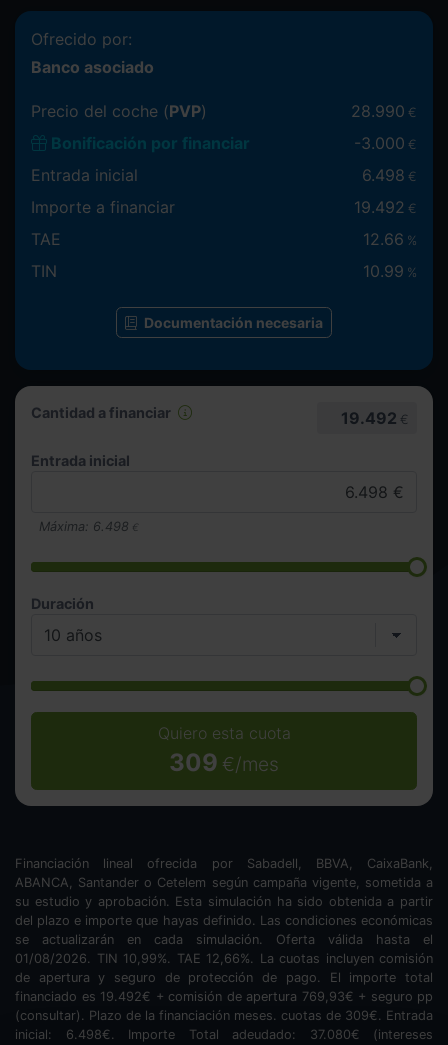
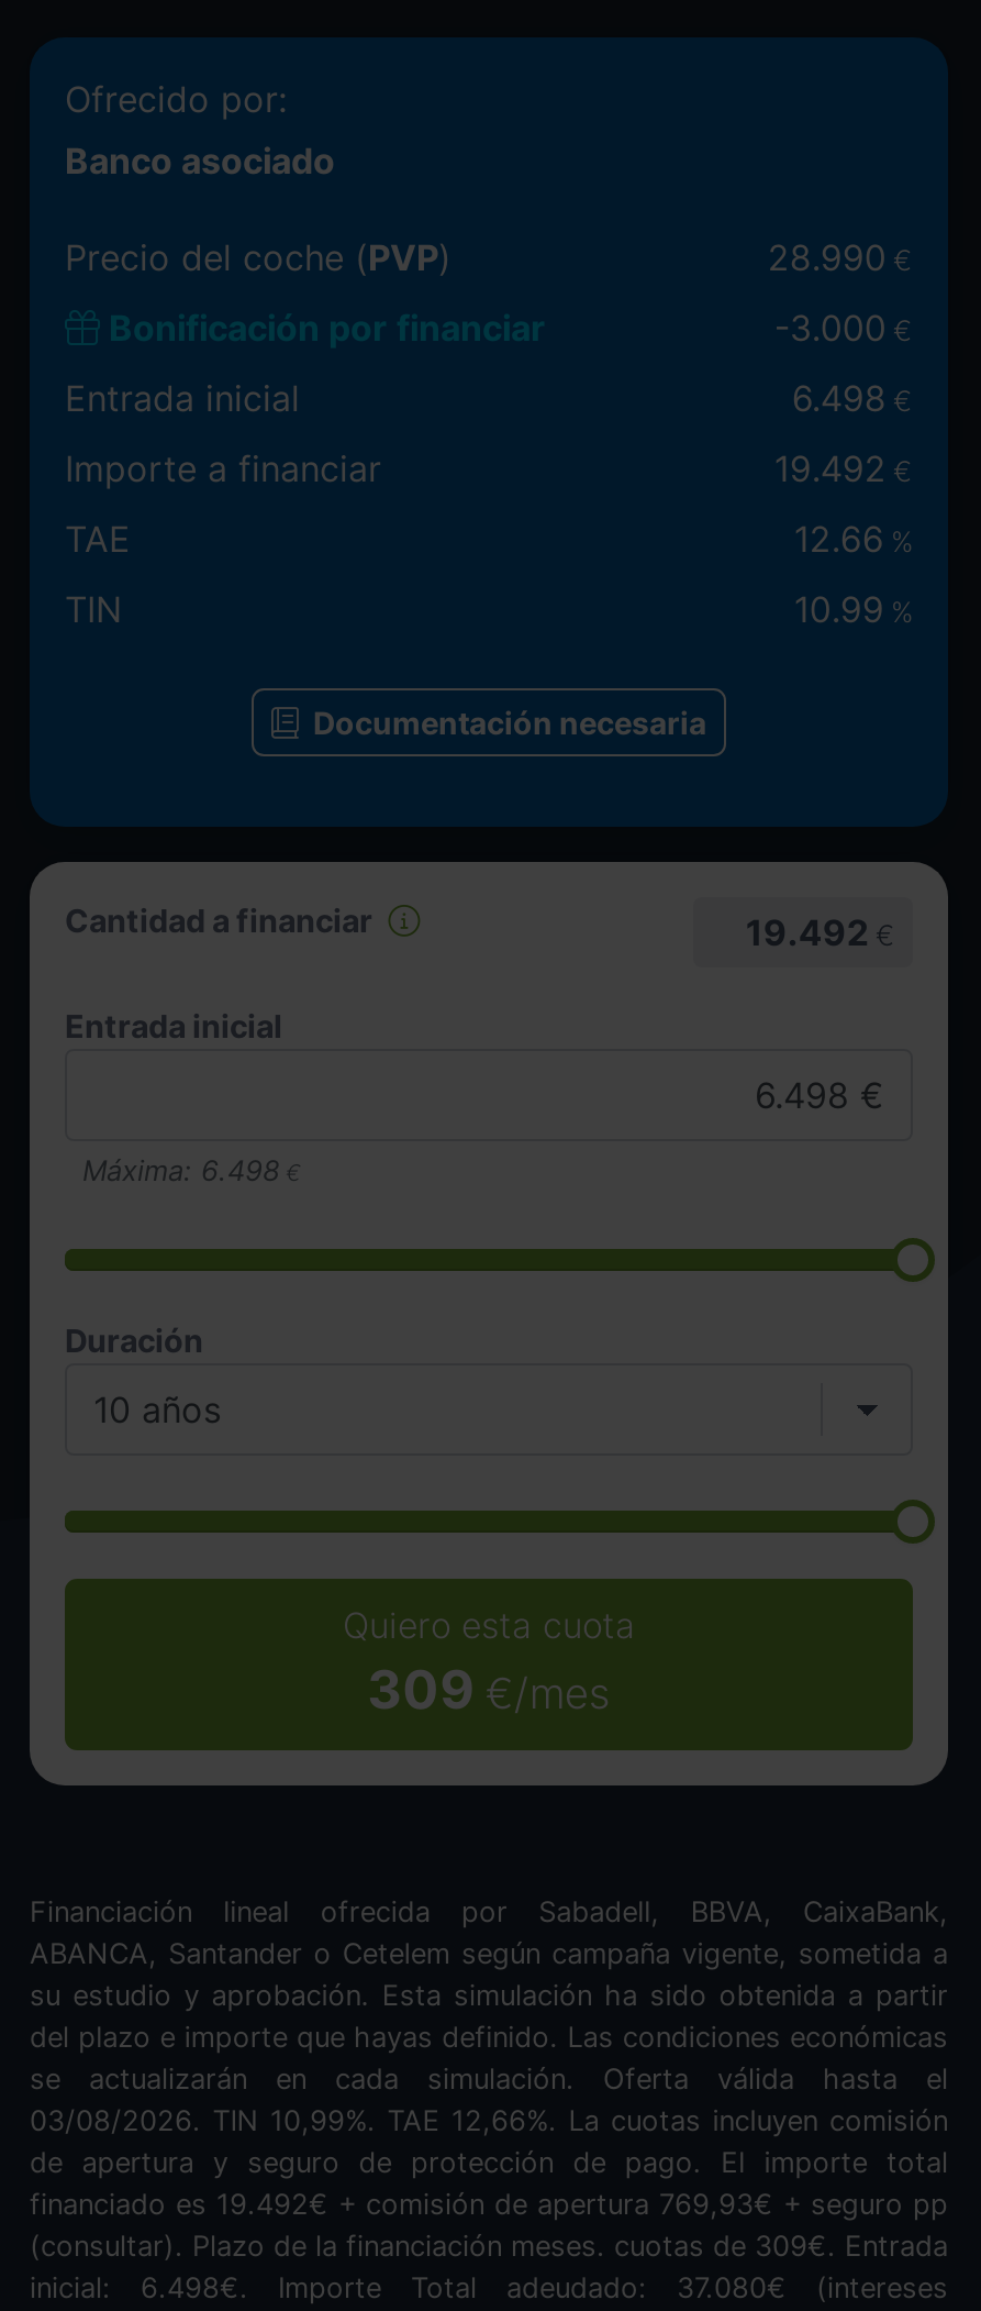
[15,951,433,966] 01/08/2026. TIN 10,99%. TAE 12,66%. La cuotas incluyen comisión -> [30,2104,948,2137] 03/08/2026. TIN 10,99%. TAE 12,66%. La cuotas incluyen comisión

